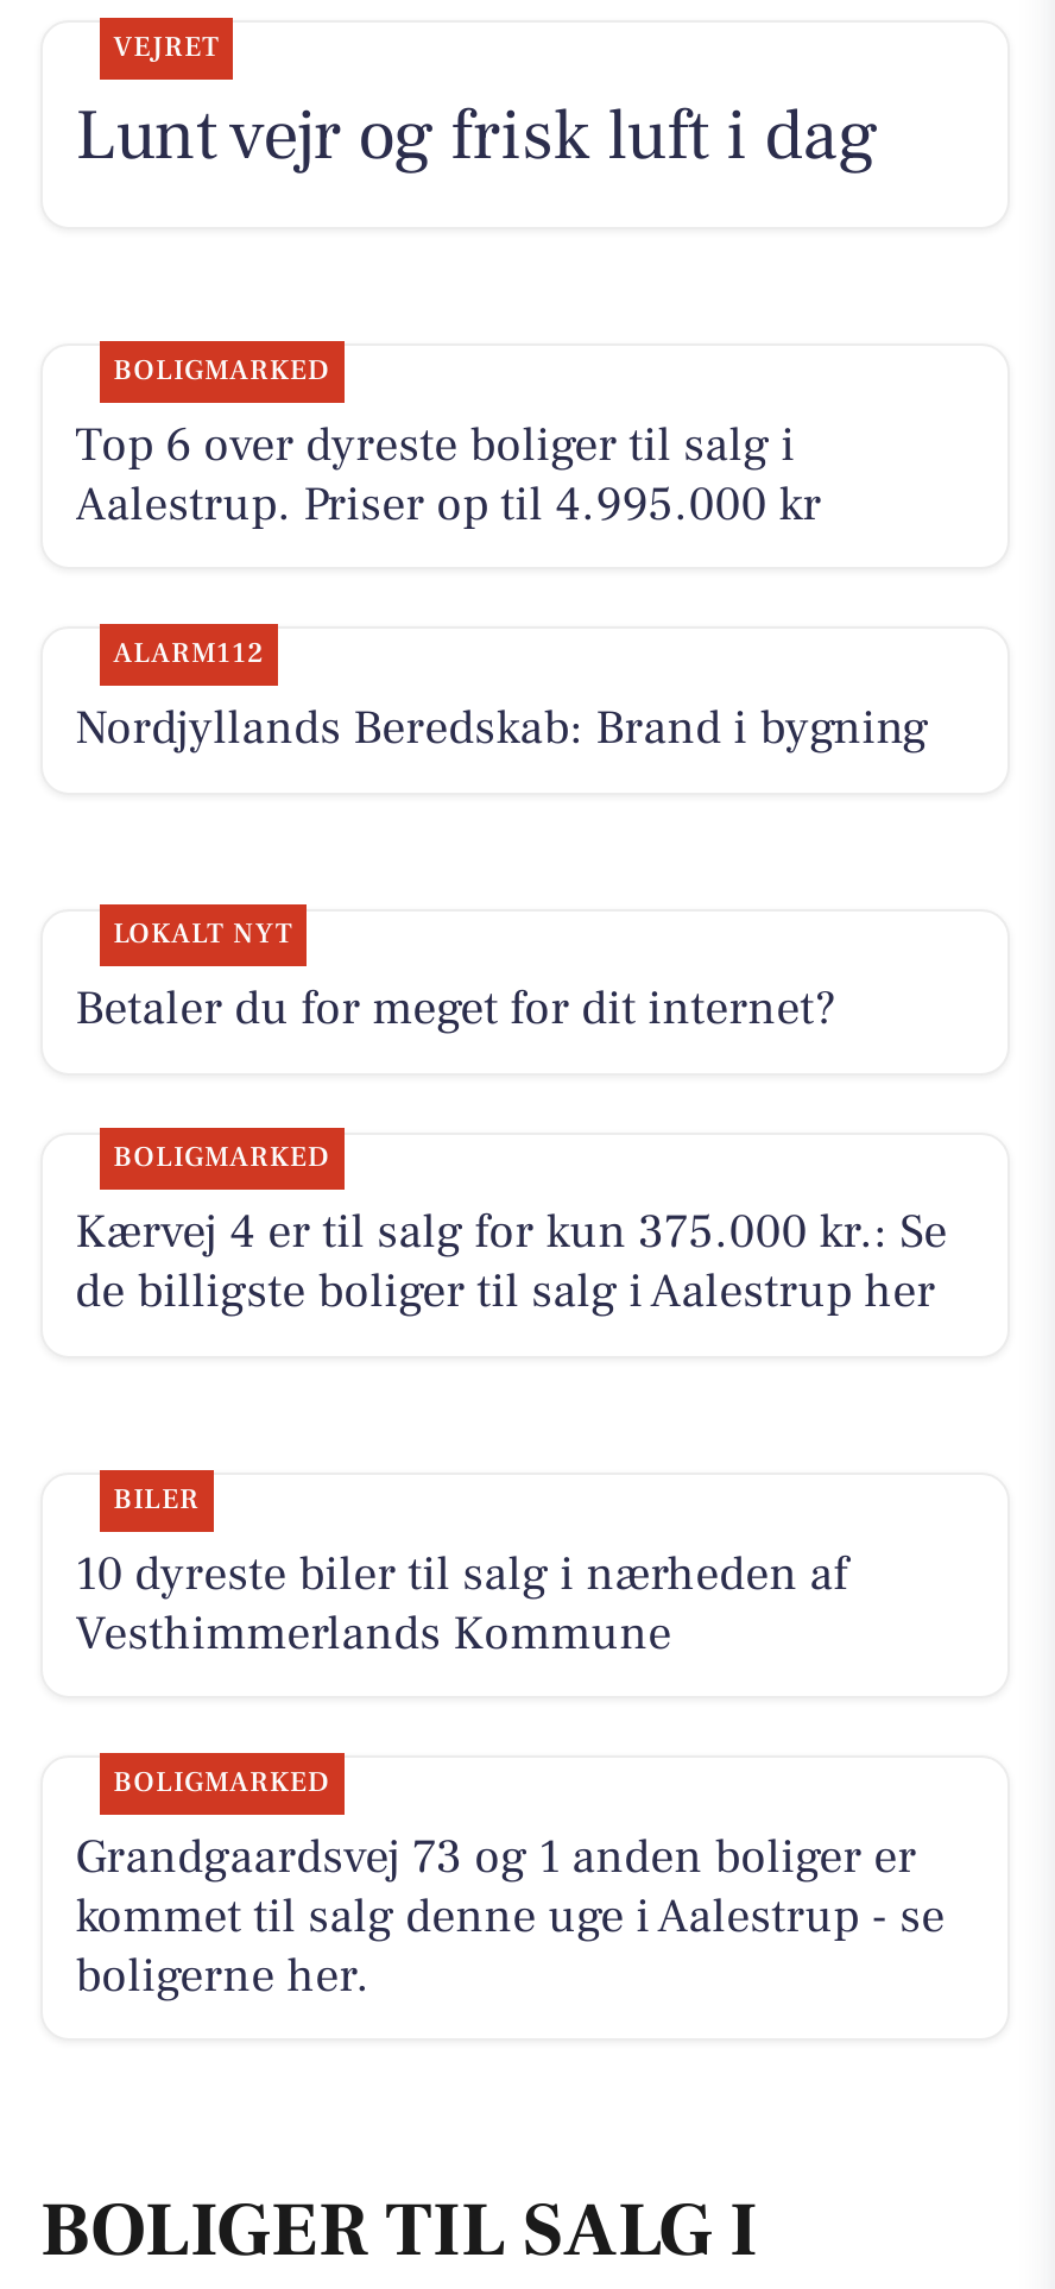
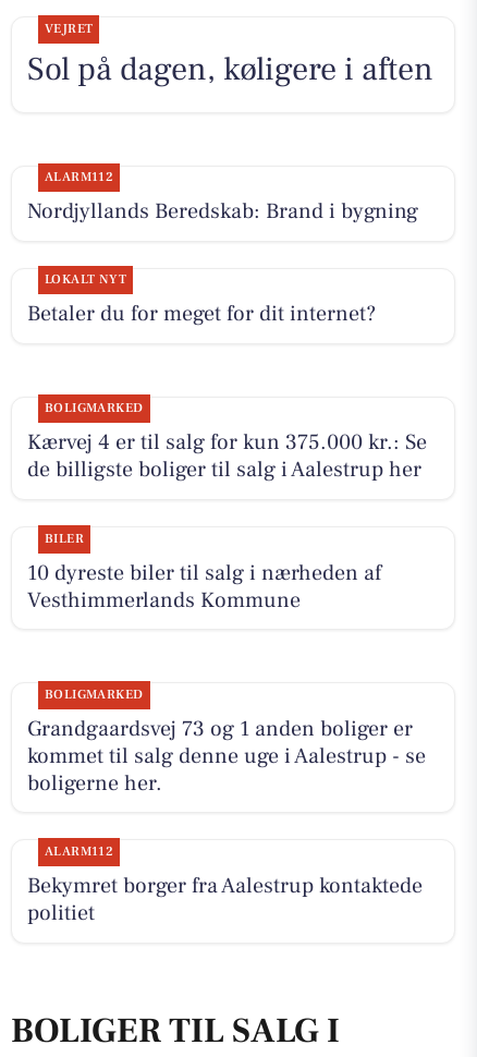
[75,88,878,535] Lunt vejr og frisk luft i dag | BOLIGMARKED | Top 6 over dyreste boliger til salg i | Aalestrup. Priser op til 4.995.000 kr -> [27,48,433,90] Sol på dagen, køligere i aften
moved [75,635,928,759] -> [27,169,418,226]: ALARM112 | Nordjyllands Beredskab: Brand i bygning
moved [75,916,835,1040] -> [27,272,375,328]: LOKALT NYT | Betaler du for meget for dit internet?
moved [75,1140,947,1323] -> [27,400,426,484]: BOLIGMARKED | Kærvej 4 er til salg for kun 375.000 kr.: Se | de billigste boliger til salg i Aalestrup her
moved [75,1480,847,1663] -> [27,530,381,614]: BILER | 10 dyreste biler til salg i nærheden af | Vesthimmerlands Kommune
moved [75,1764,945,2006] -> [27,686,425,797]: BOLIGMARKED | Grandgaardsvej 73 og 1 anden boliger er | kommet til salg denne uge i Aalestrup - se | boligerne her.
none -> [27,843,422,927] ALARM112 | Bekymret borger fra Aalestrup kontaktede | politiet

